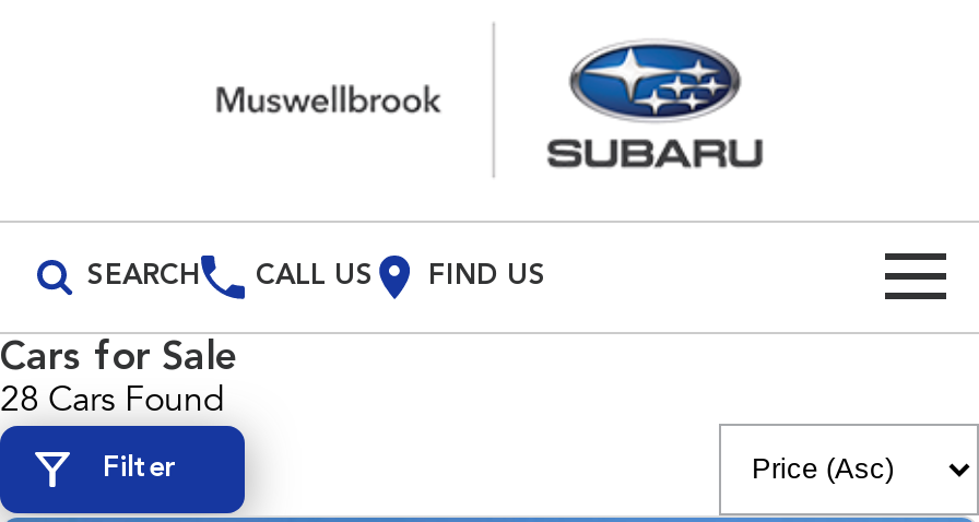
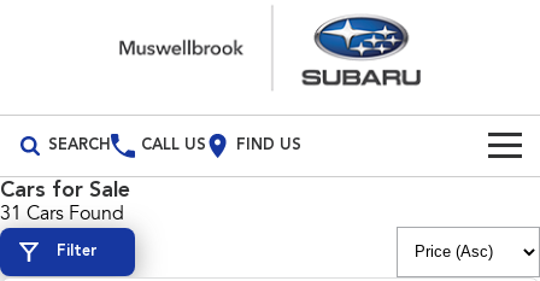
[0,384,225,419] 28 Cars Found -> [0,205,124,224] 31 Cars Found

